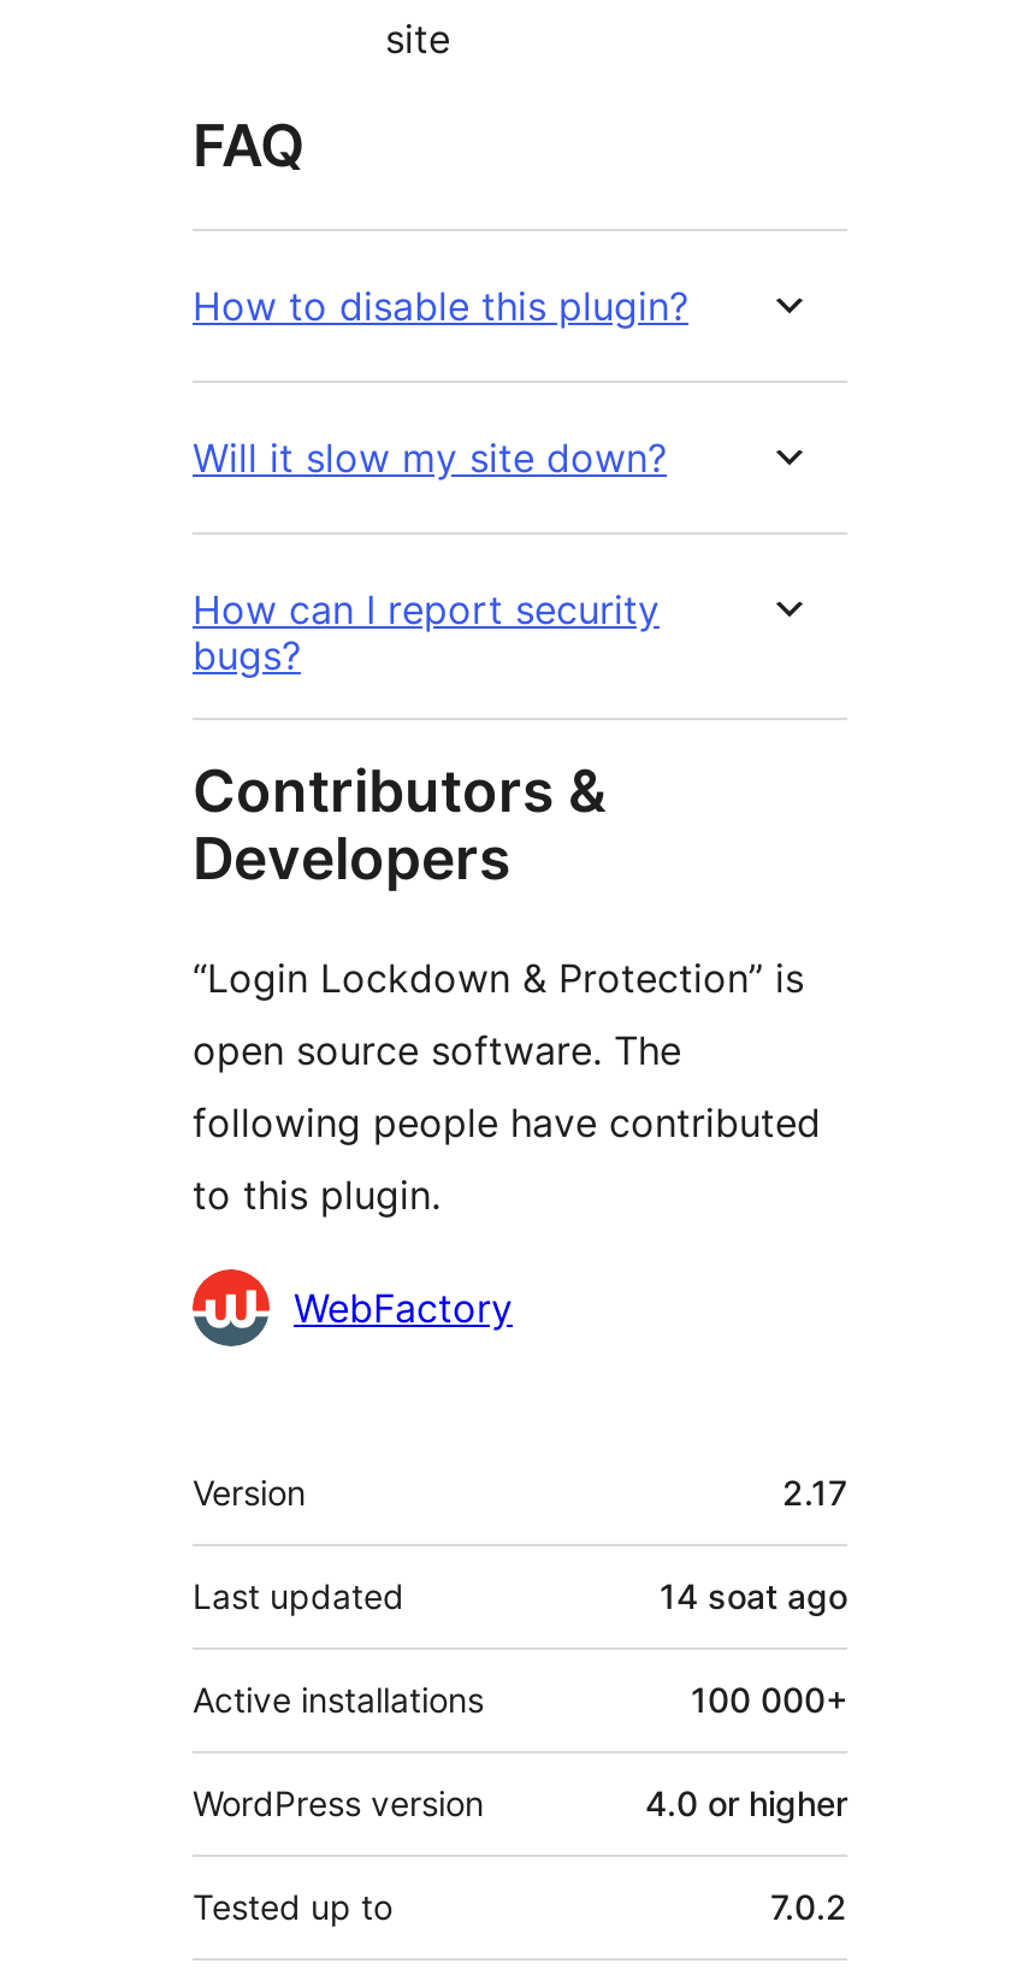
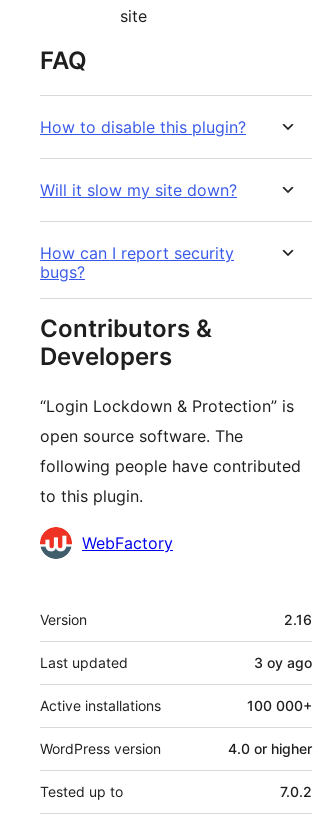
[782,1471,847,1512] 2.17 -> [284,611,312,628] 2.16
[660,1575,847,1616] 14 soat ago -> [254,654,312,671] 3 oy ago

